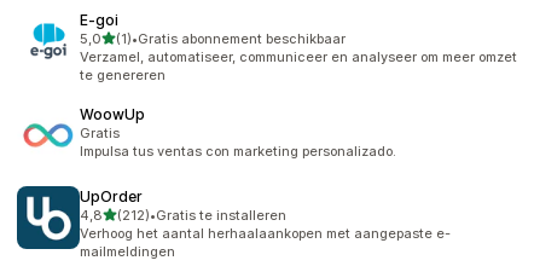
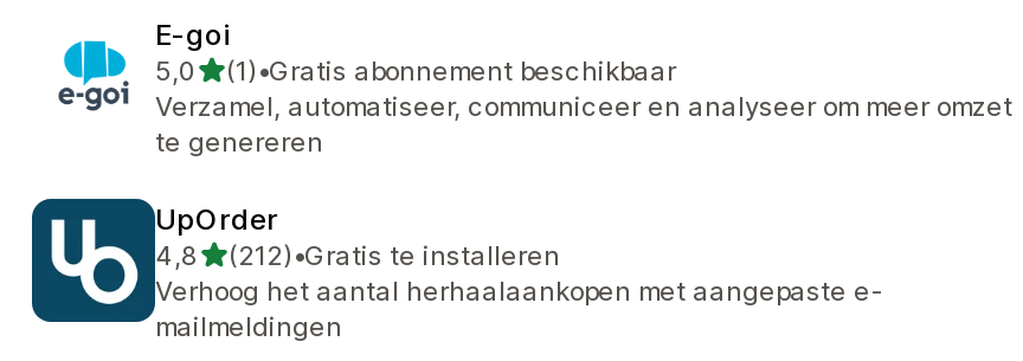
[22,105,396,160] [image] | WoowUp | Gratis | Impulsa tus ventas con marketing personalizado. -> none

